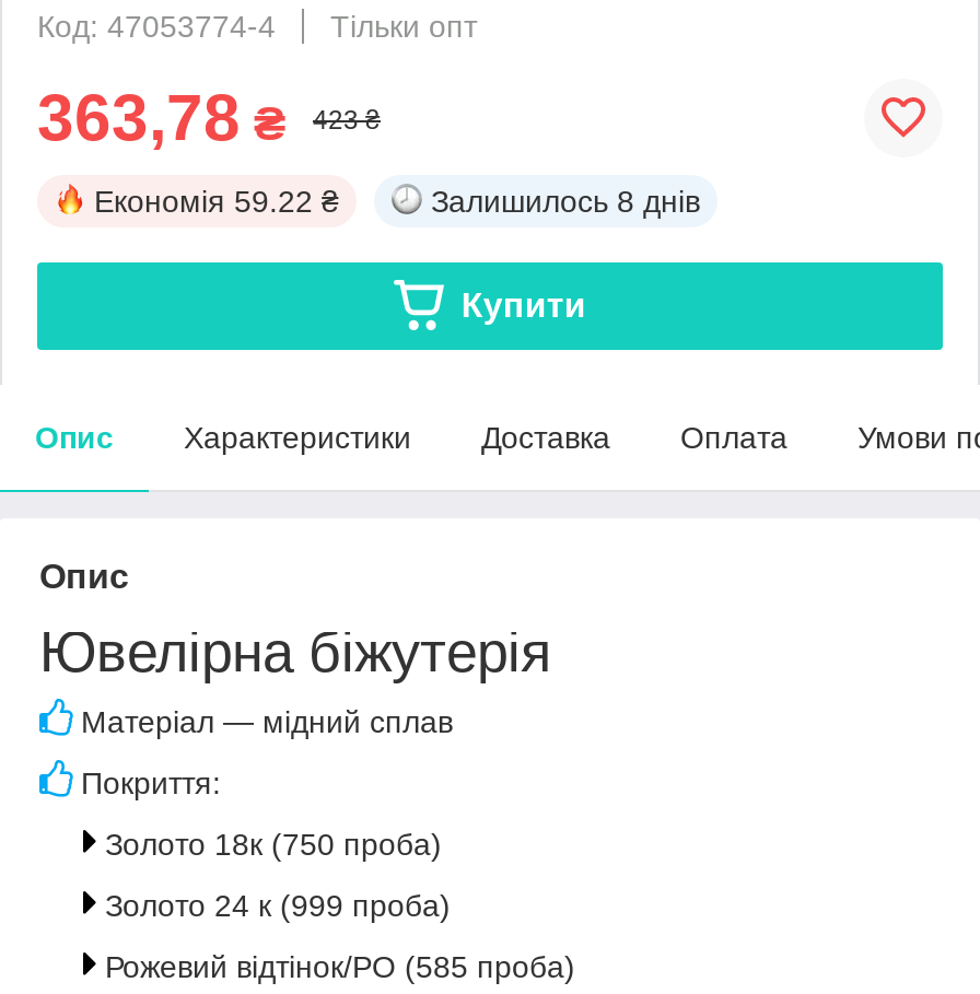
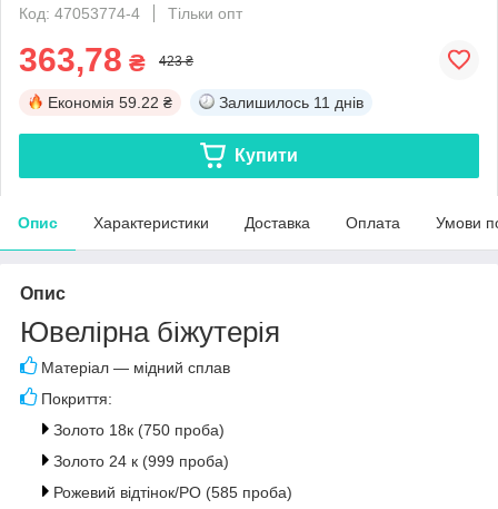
[431,183,700,218] Залишилось 8 днів -> [219,93,363,111] Залишилось 11 днів

